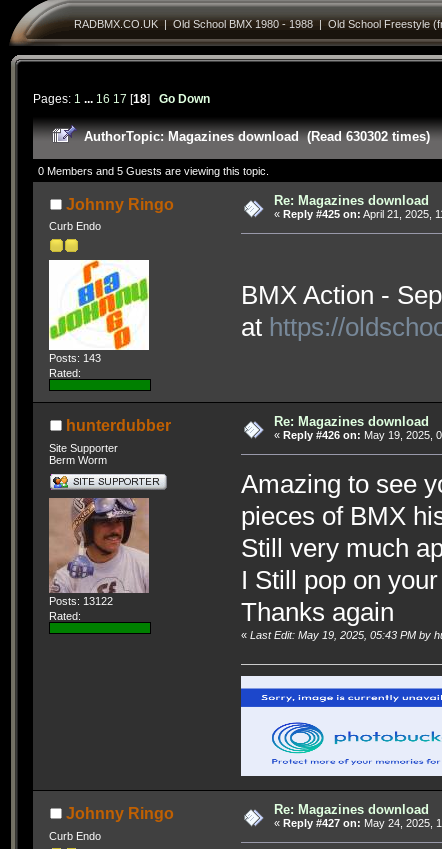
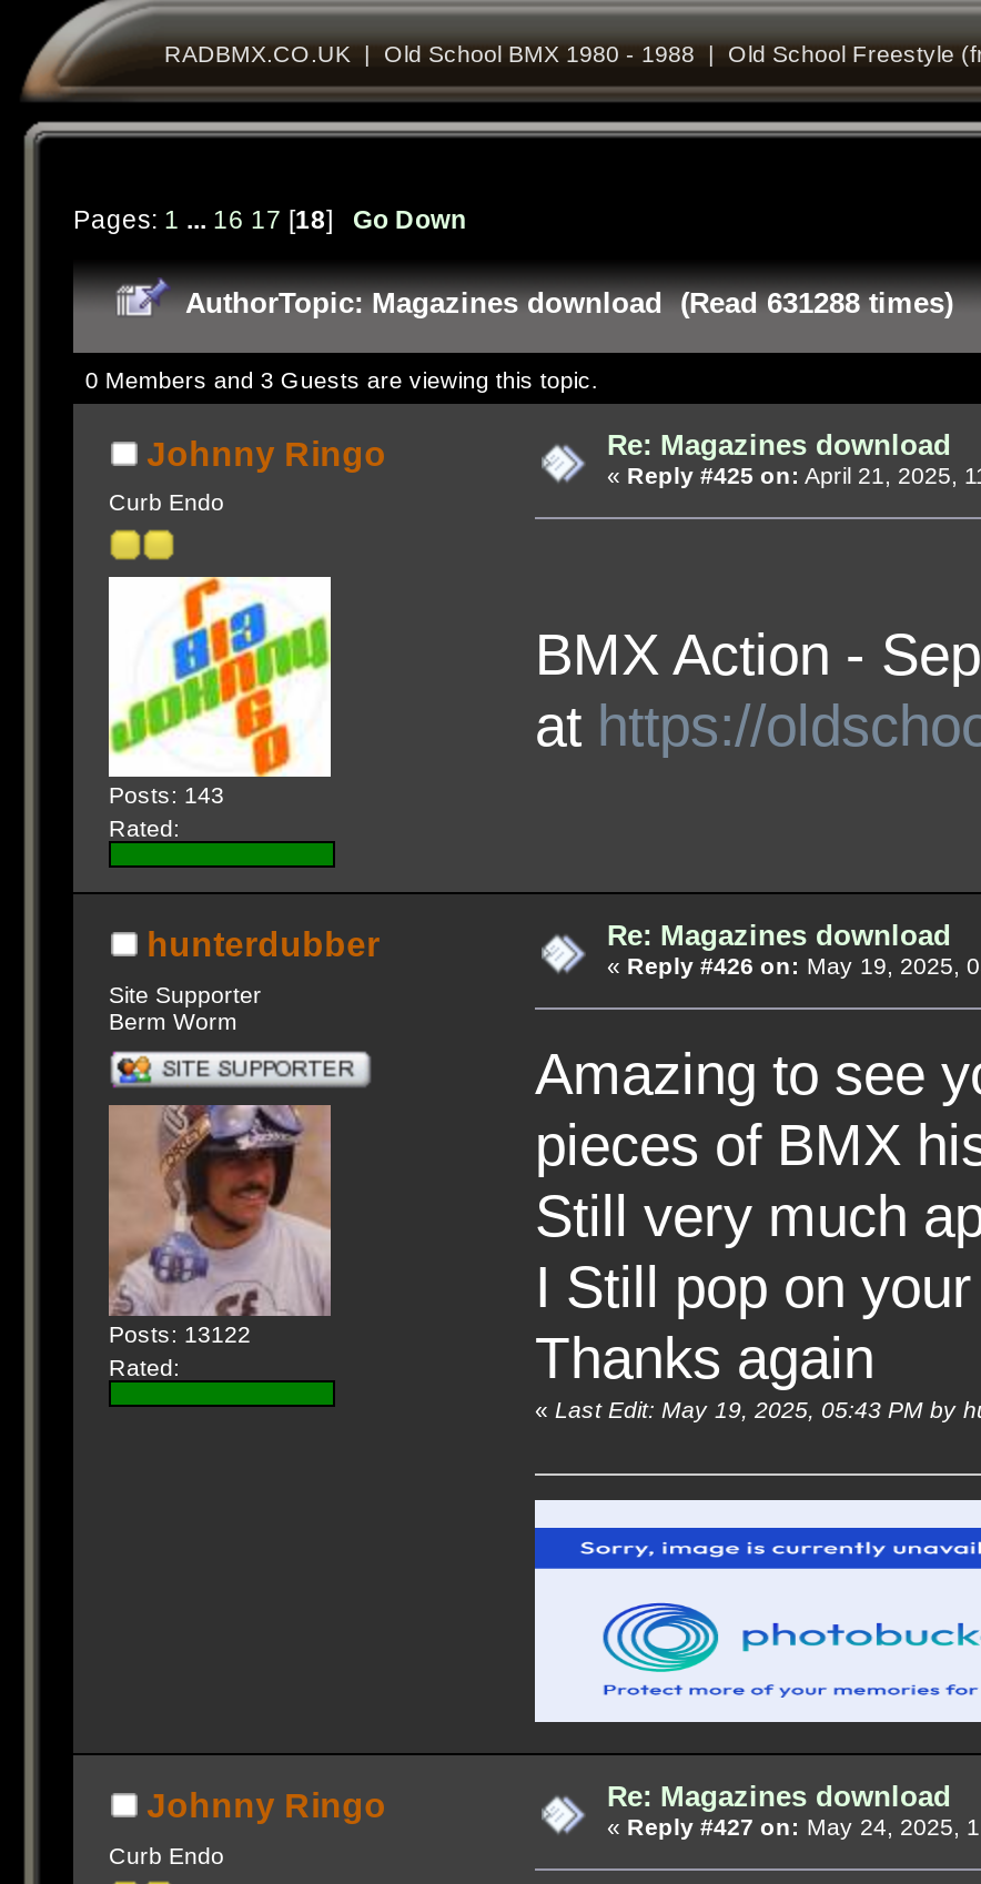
[83,129,429,144] AuthorTopic: Magazines download (Read 630302 times) -> [185,287,953,320] AuthorTopic: Magazines download (Read 631288 times)
[38,165,269,177] 0 Members and 5 Guests are viewing this topic. -> [85,365,598,392] 0 Members and 3 Guests are viewing this topic.

